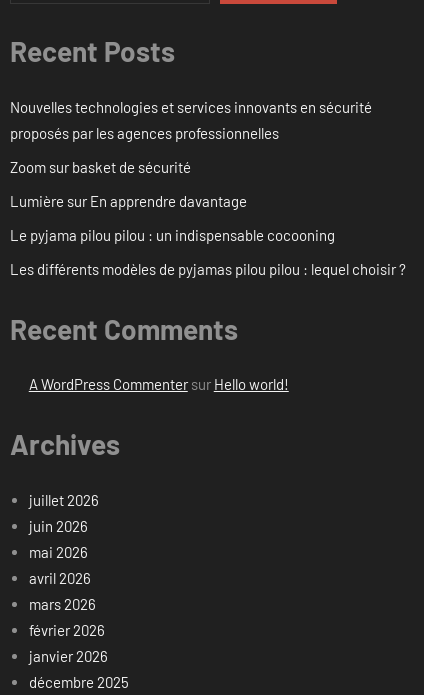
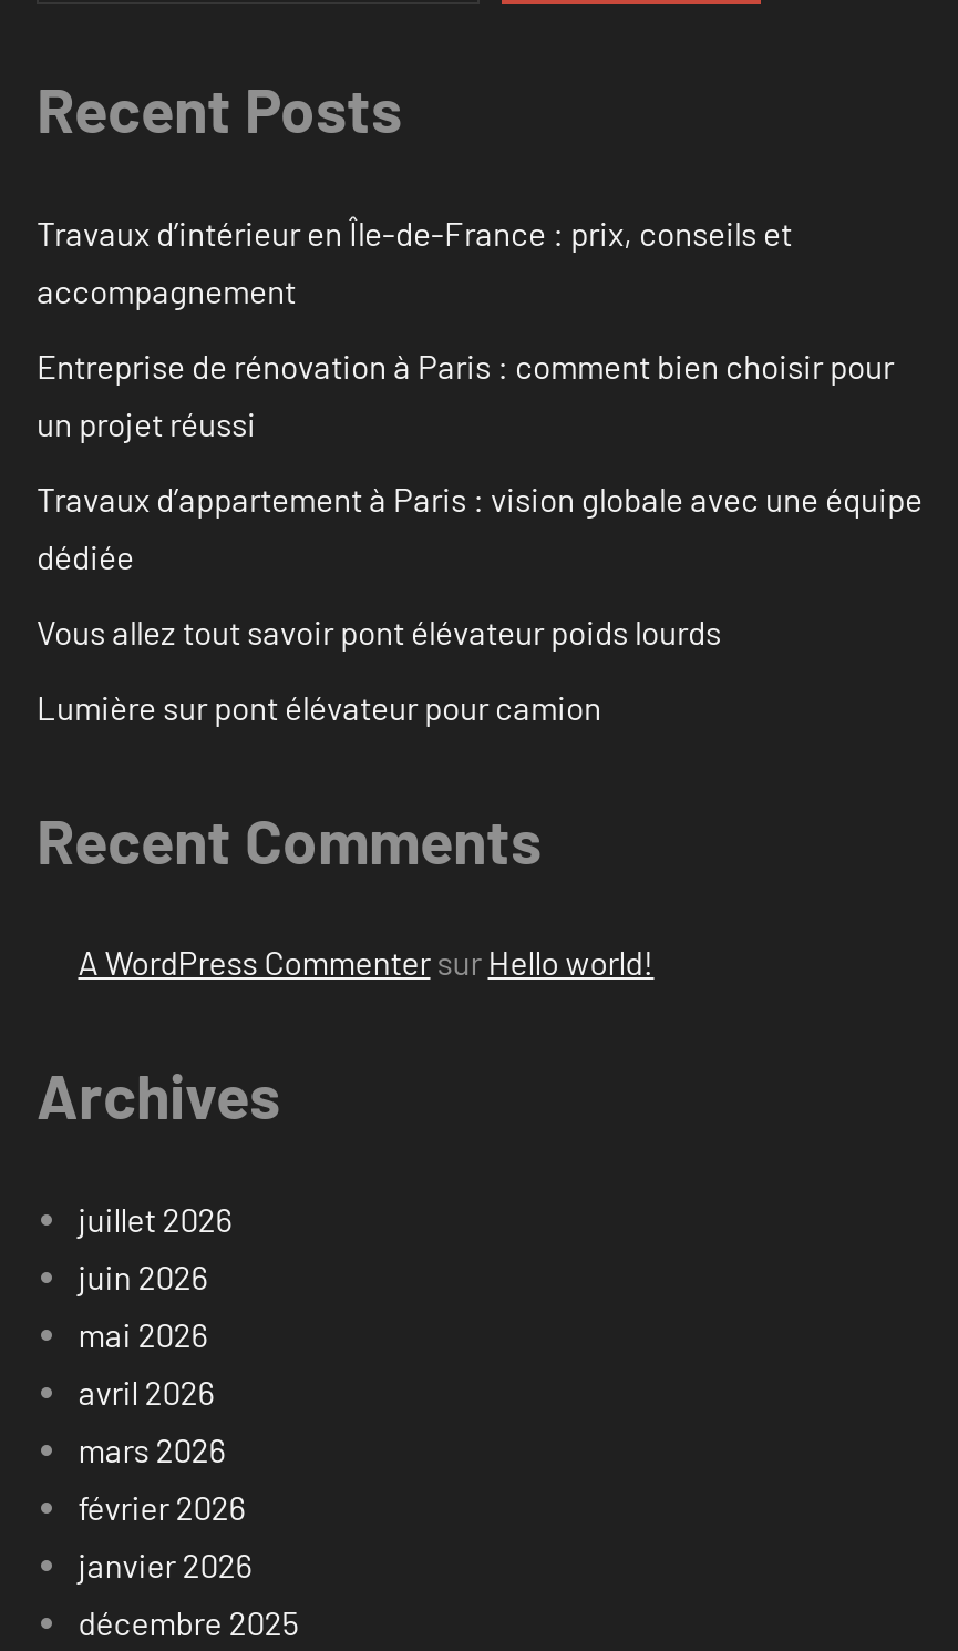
[10,98,372,142] Nouvelles technologies et services innovants en sécurité | proposés par les agences professionnelles -> [37,212,792,310] Travaux d’intérieur en Île-de-France : prix, conseils et | accompagnement
[10,158,191,176] Zoom sur basket de sécurité -> [37,345,894,443] Entreprise de rénovation à Paris : comment bien choisir pour | un projet réussi
[10,192,247,210] Lumière sur En apprendre davantage -> [37,478,923,576] Travaux d’appartement à Paris : vision globale avec une équipe | dédiée
[10,226,335,244] Le pyjama pilou pilou : un indispensable cocooning -> [37,611,721,651] Vous allez tout savoir pont élévateur poids lourds
[10,260,406,278] Les différents modèles de pyjamas pilou pilou : lequel choisir ? -> [37,687,601,726] Lumière sur pont élévateur pour camion

